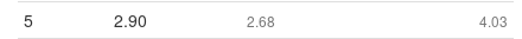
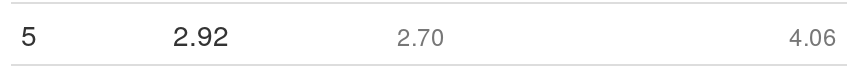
[114,8,147,32] 2.90 -> [173,14,229,54] 2.92
[247,11,275,31] 2.68 -> [397,18,445,52] 2.70
[479,11,508,31] 4.03 -> [789,18,837,52] 4.06

